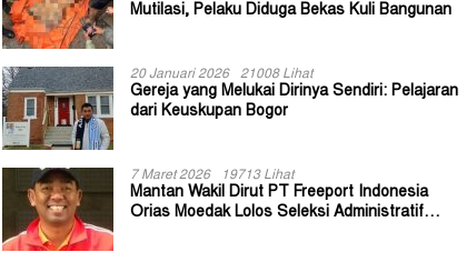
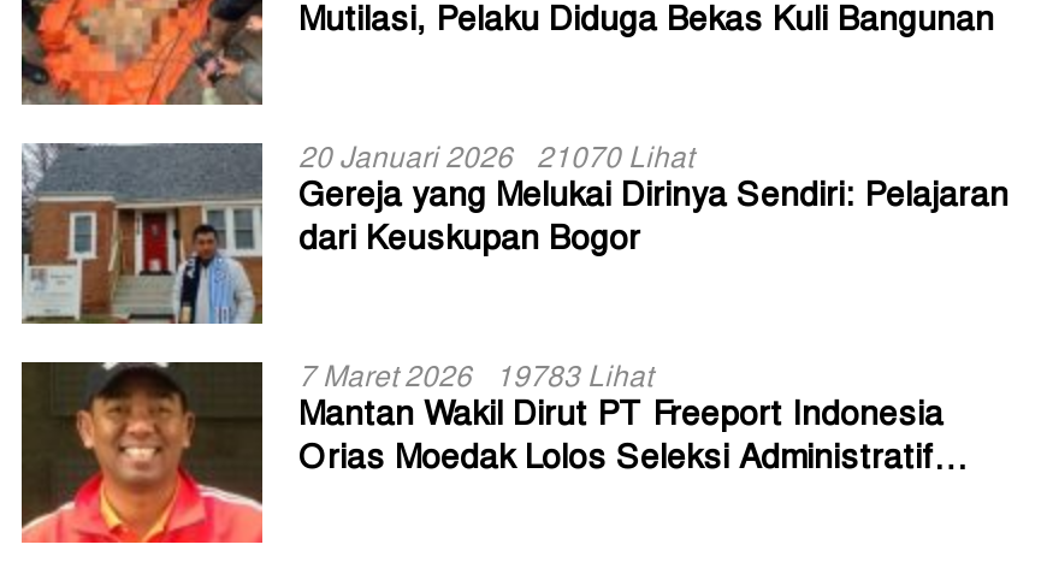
[130,68,313,81] 20 Januari 2026 21008 Lihat -> [298,147,693,175] 20 Januari 2026 21070 Lihat
[130,169,294,182] 7 Maret 2026 19713 Lihat -> [298,366,652,394] 7 Maret 2026 19783 Lihat

